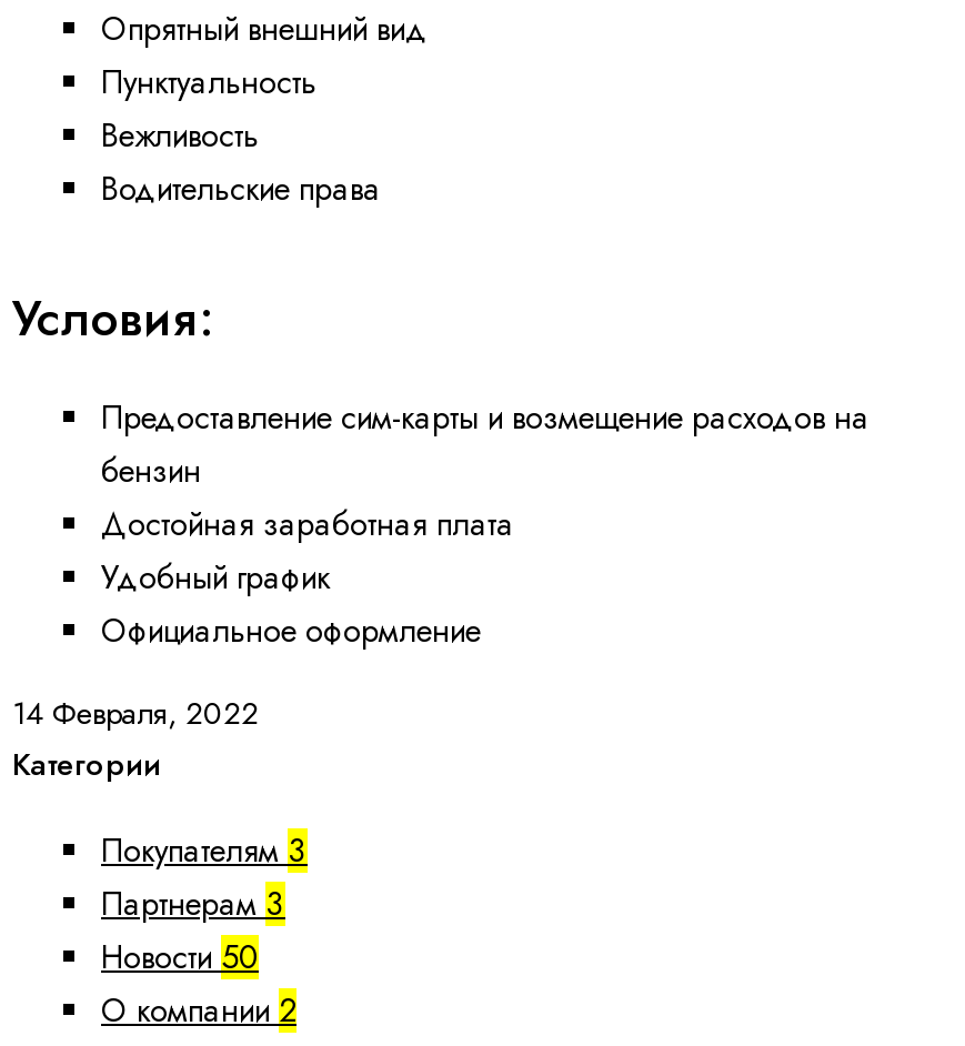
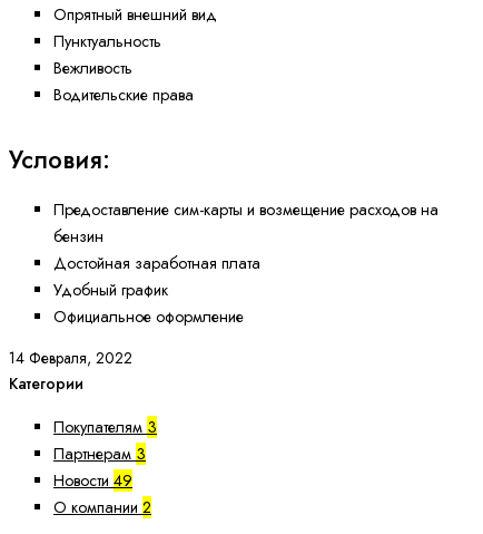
[101,935,259,979] Новости 50 -> [53,469,132,491] Новости 49

